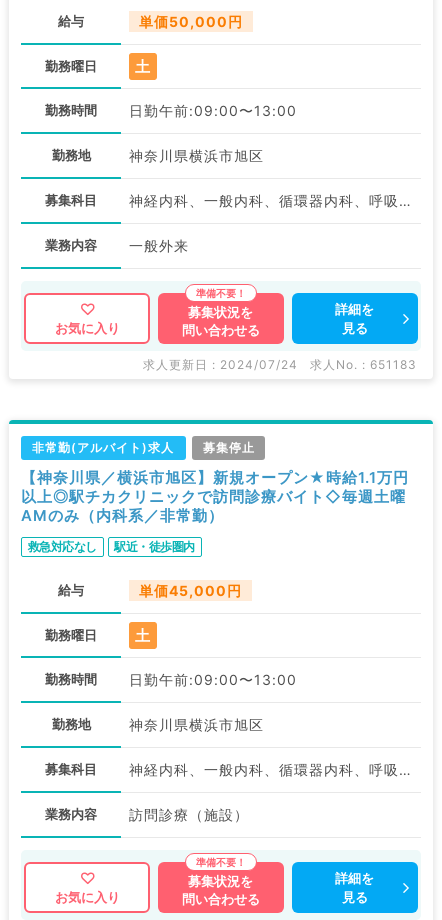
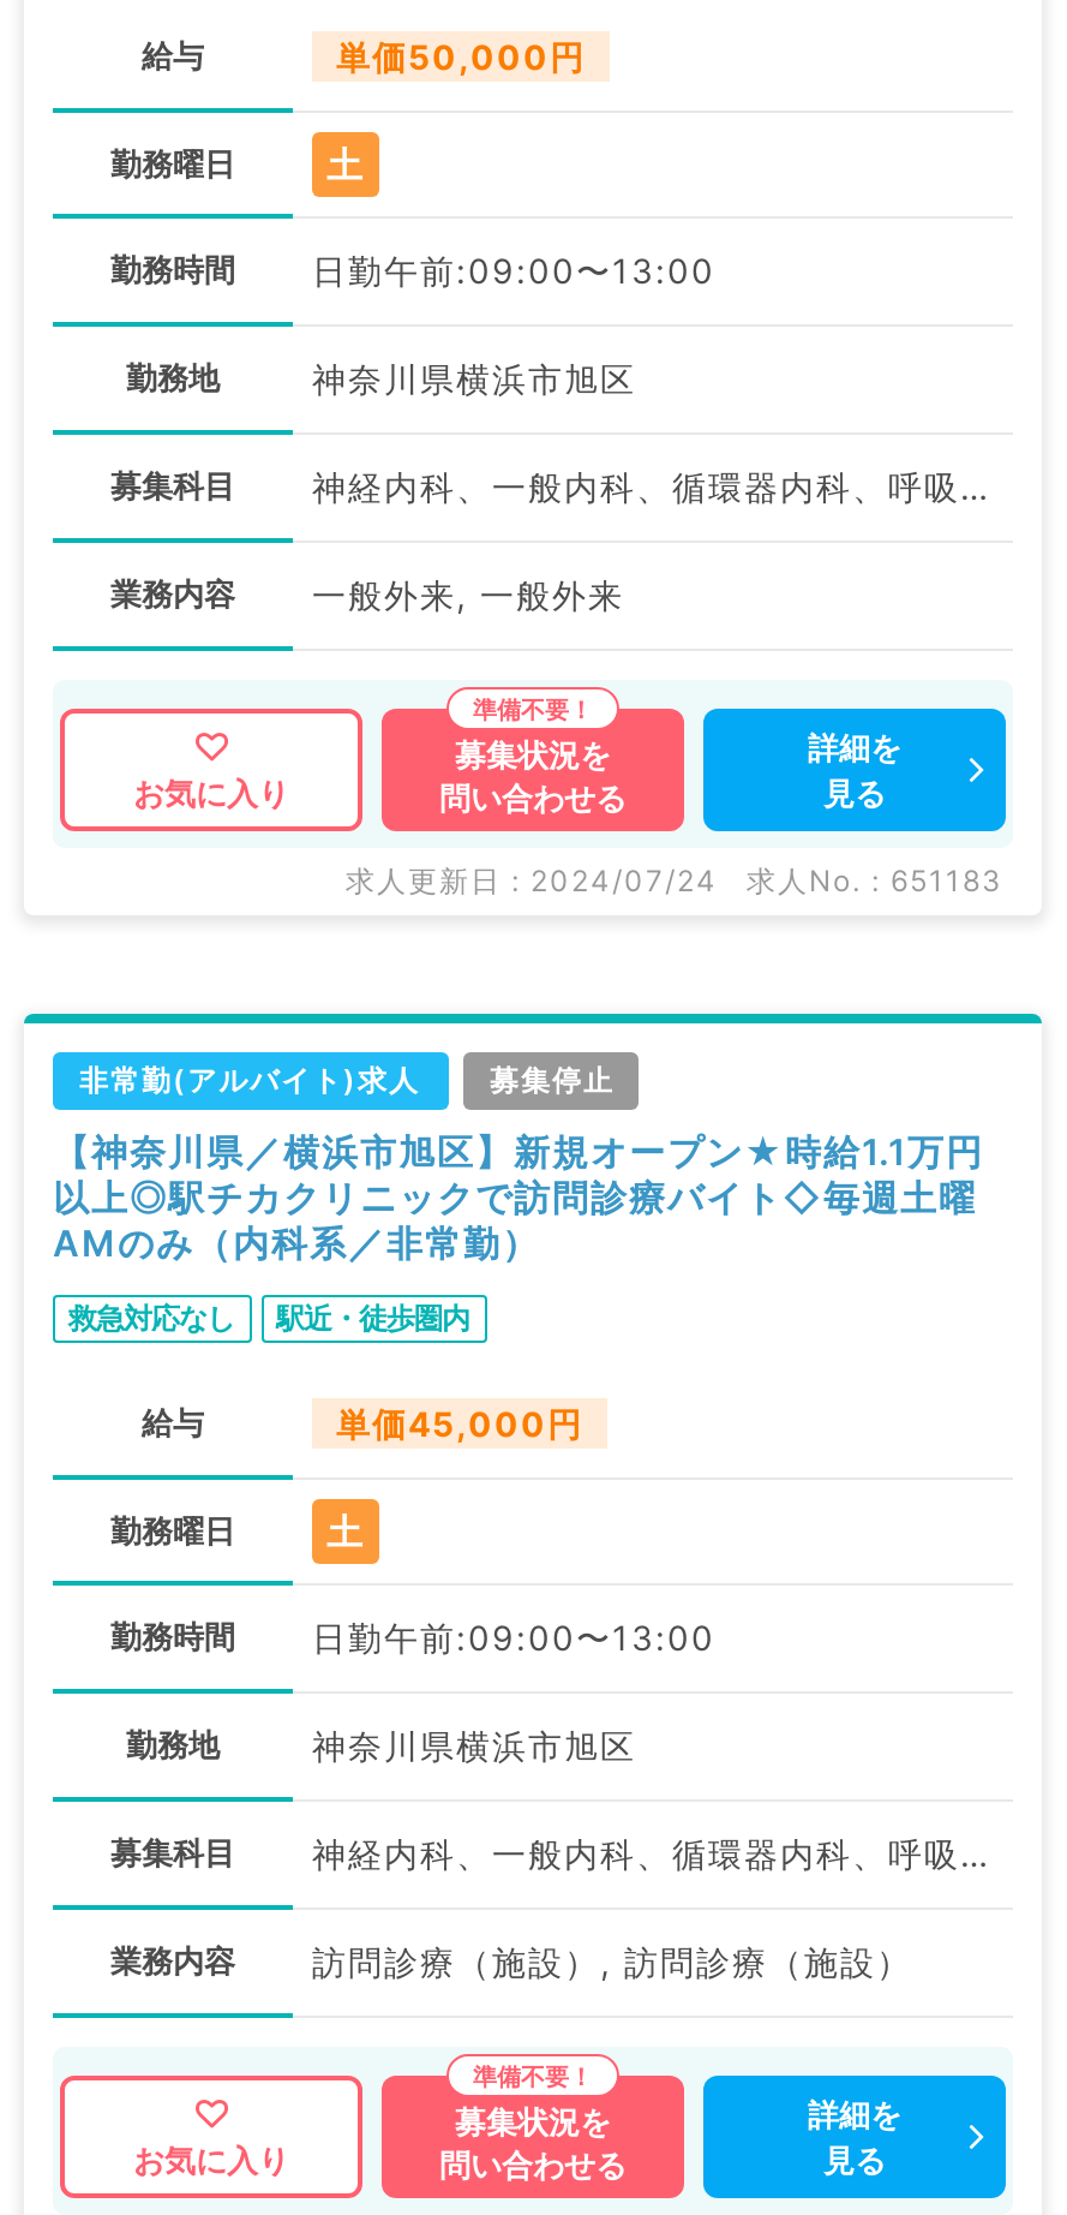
[129,237,189,254] 一般外来 -> [312,574,624,615] 一般外来, 一般外来
[129,806,249,823] 訪問診療（施設） -> [312,1941,912,1982] 訪問診療（施設）, 訪問診療（施設）

